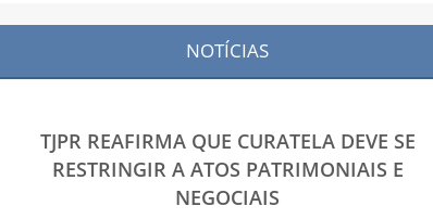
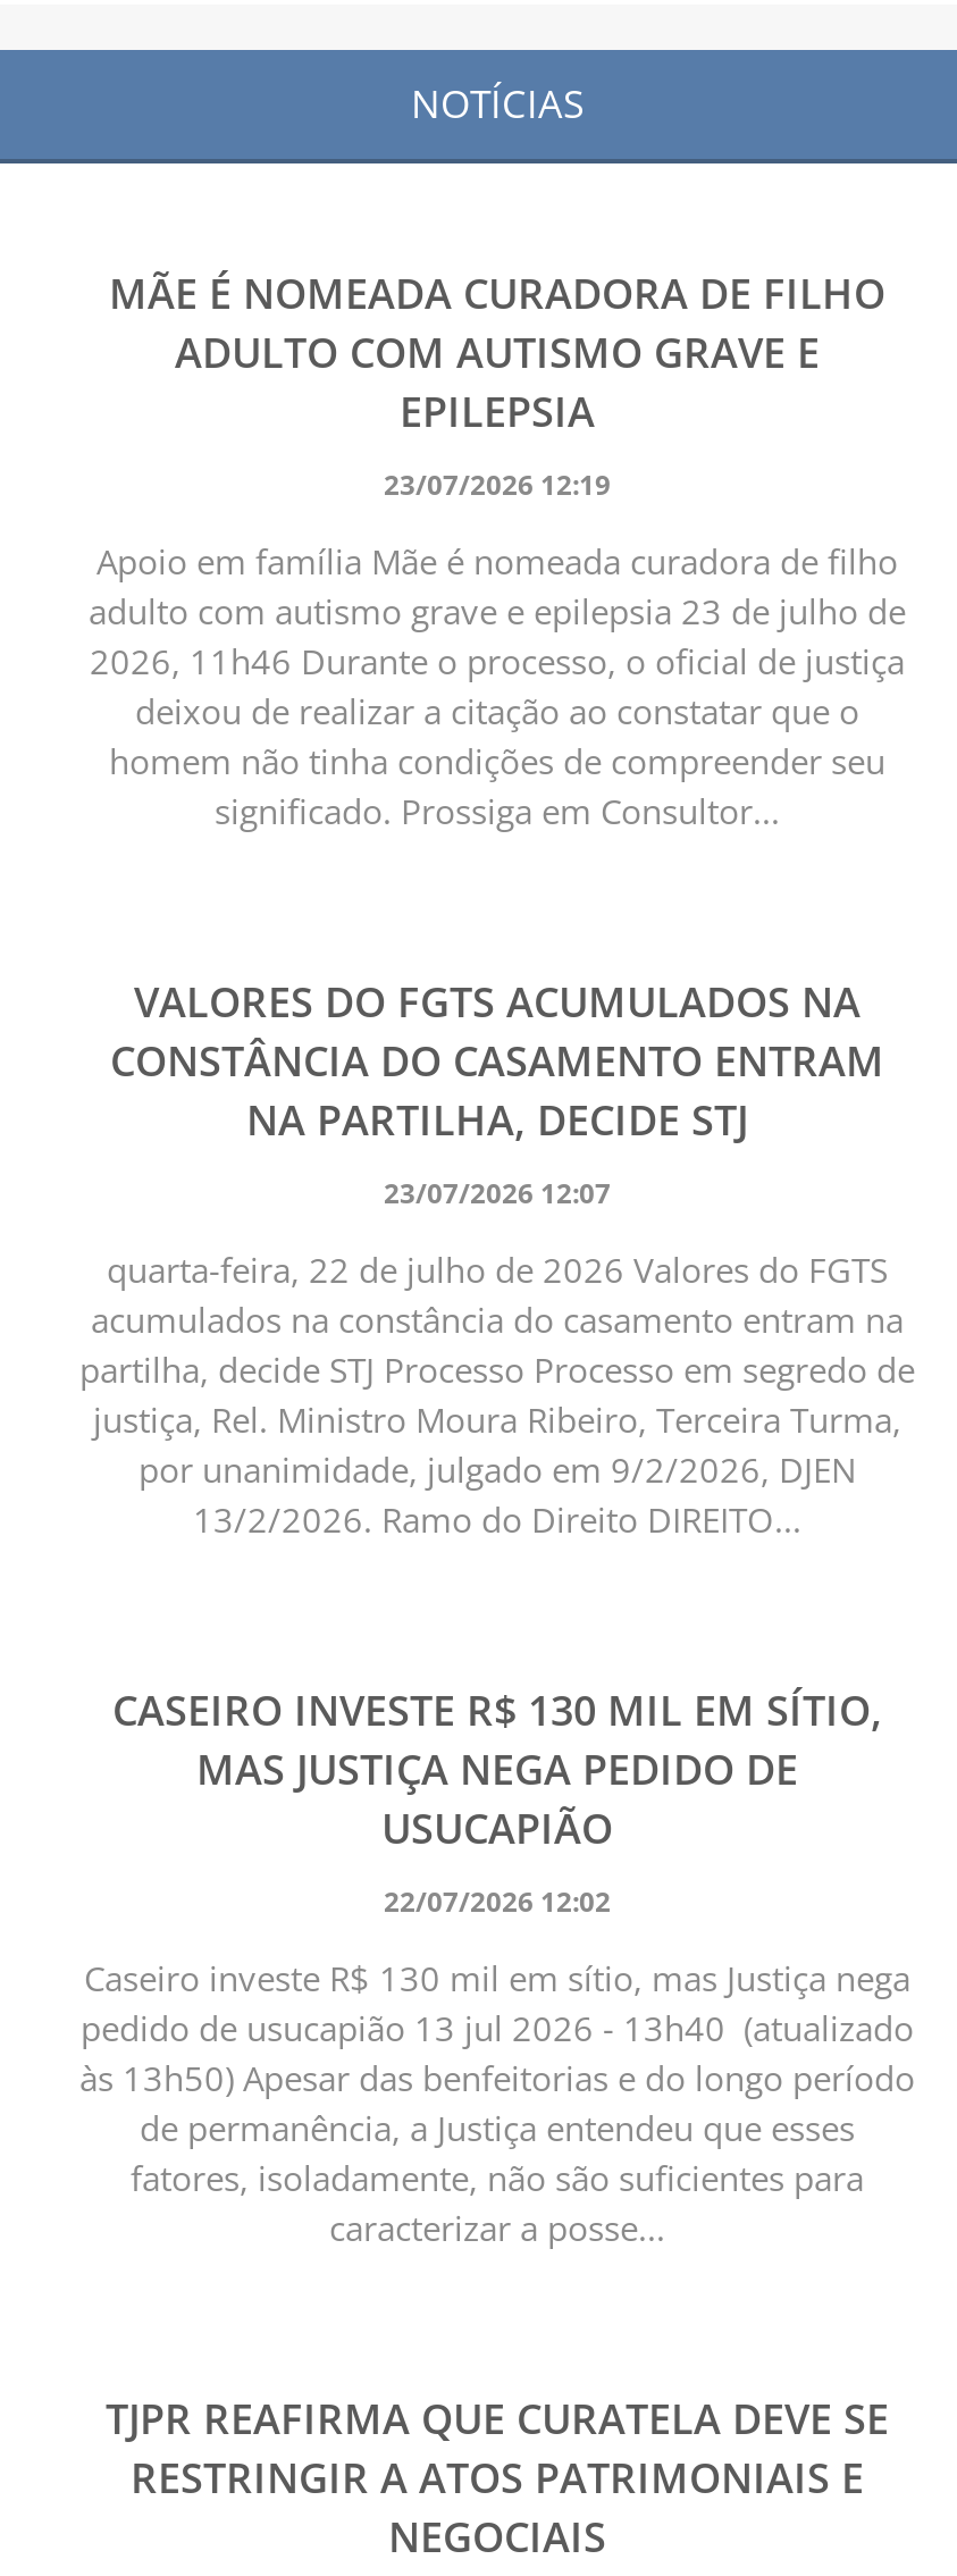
none -> [79,974,915,1542] VALORES DO FGTS ACUMULADOS NA | CONSTÂNCIA DO CASAMENTO ENTRAM | NA PARTILHA, DECIDE STJ | 23/07/2026 12:07 | quarta-feira, 22 de julho de 2026 Valores do FGTS | acumulados na constância do casamento entram na | partilha, decide STJ Processo Processo em segredo de | justiça, Rel. Ministro Moura Ribeiro, Terceira Turma, | por unanimidade, julgado em 9/2/2026, DJEN | 13/2/2026. Ramo do Direito DIREITO...
none -> [79,1683,915,2250] CASEIRO INVESTE R$ 130 MIL EM SÍTIO, | MAS JUSTIÇA NEGA PEDIDO DE | USUCAPIÃO | 22/07/2026 12:02 | Caseiro investe R$ 130 mil em sítio, mas Justiça nega | pedido de usucapião 13 jul 2026 - 13h40 (atualizado | às 13h50) Apesar das benfeitorias e do longo período | de permanência, a Justiça entendeu que esses | fatores, isoladamente, não são suficientes para | caracterizar a posse...
none -> [89,266,906,833] MÃE É NOMEADA CURADORA DE FILHO | ADULTO COM AUTISMO GRAVE E | EPILEPSIA | 23/07/2026 12:19 | Apoio em família Mãe é nomeada curadora de filho | adulto com autismo grave e epilepsia 23 de julho de | 2026, 11h46 Durante o processo, o oficial de justiça | deixou de realizar a citação ao constatar que o | homem não tinha condições de compreender seu | significado. Prossiga em Consultor...

